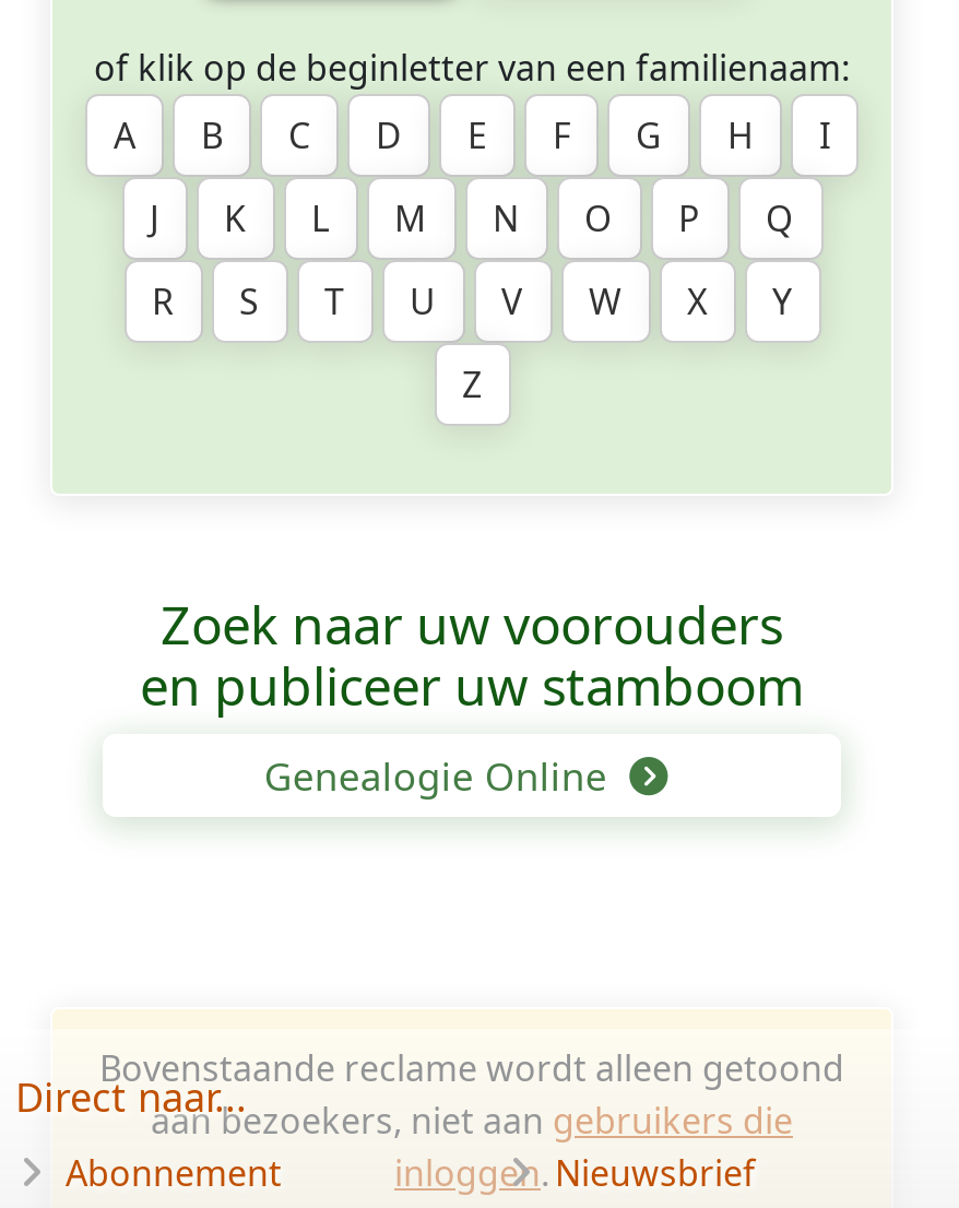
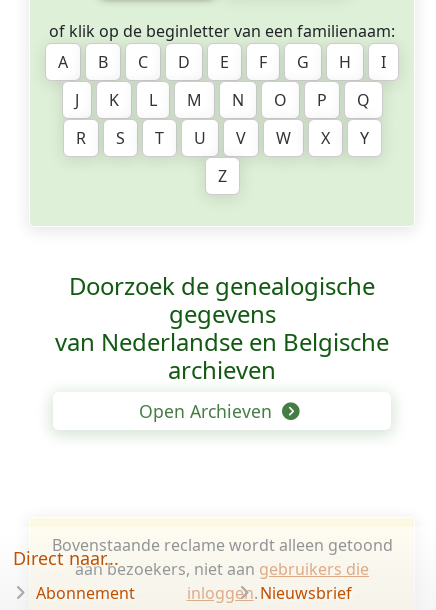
[140,588,804,802] Zoek naar uw voorouders | en publiceer uw stamboom | Genealogie Online -> [55,269,389,423] Doorzoek de genealogische | gegevens | van Nederlandse en Belgische | archieven | Open Archieven

